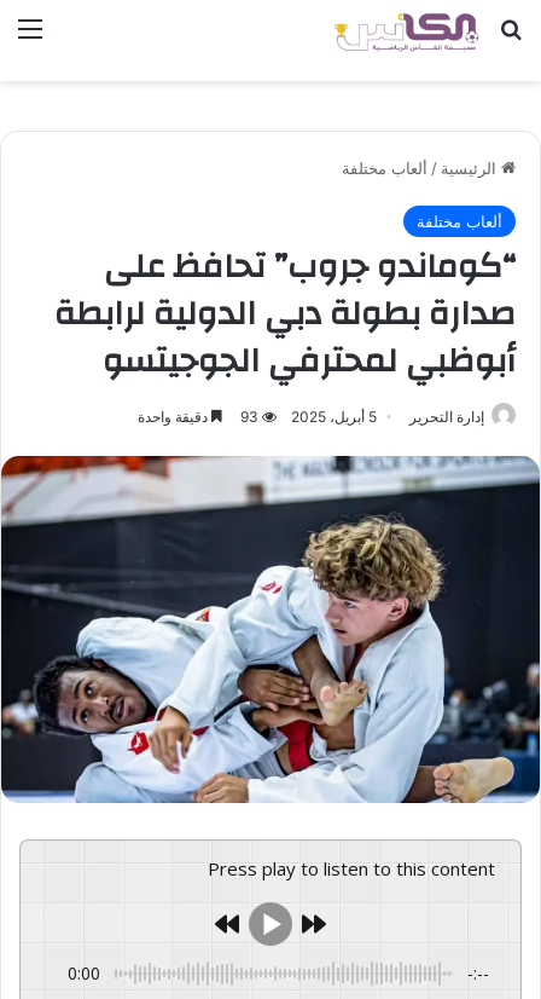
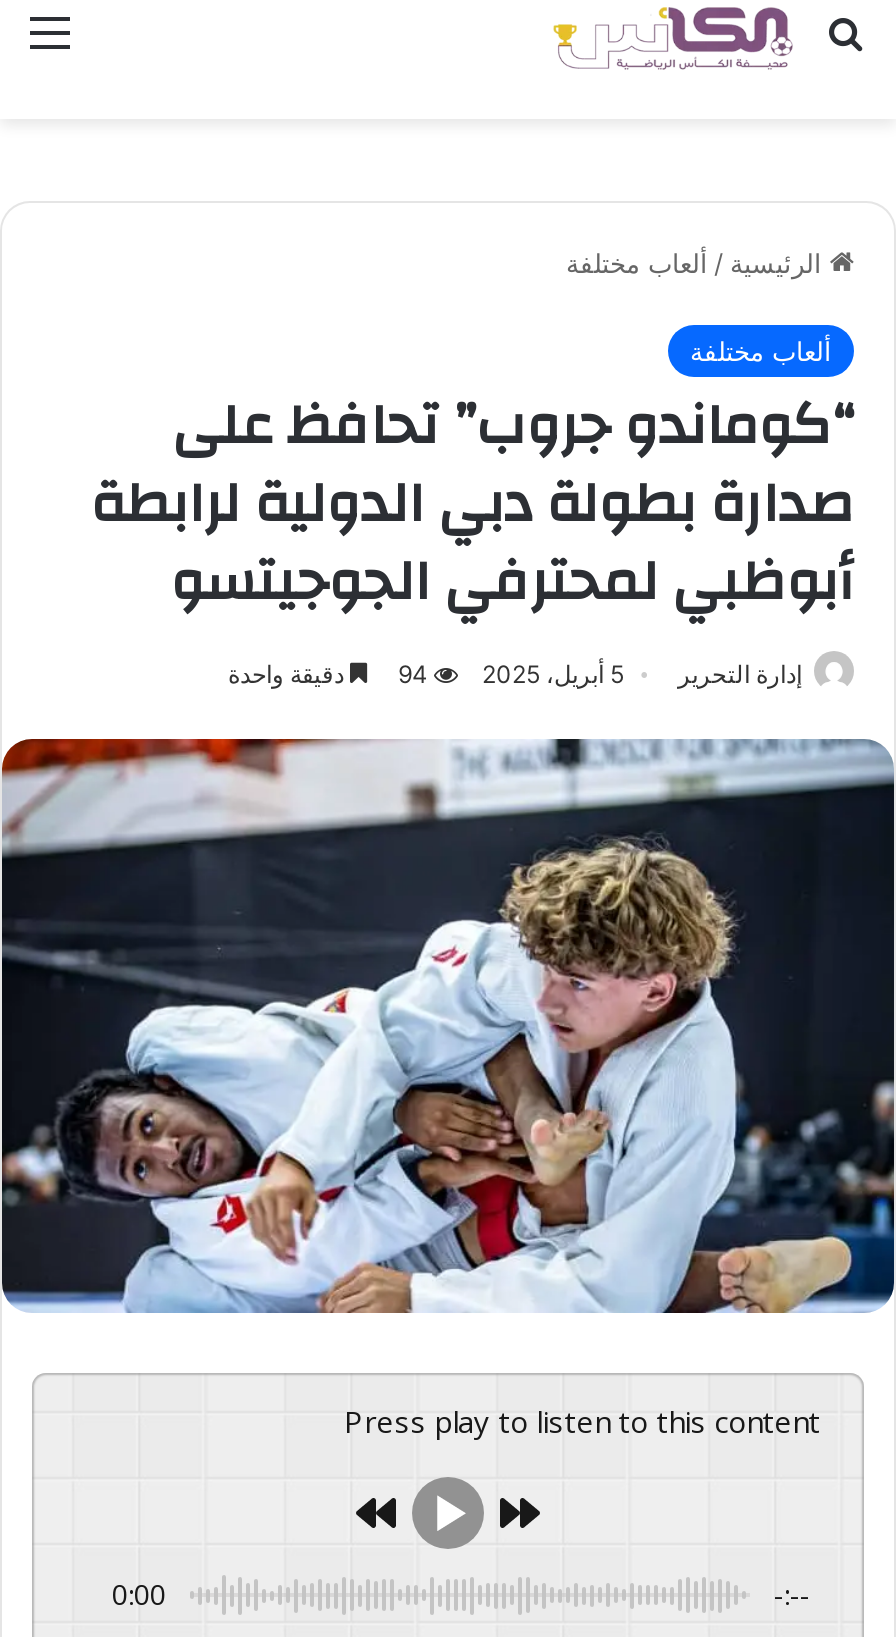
[138,408,258,426] 93 دقيقة واحدة -> [228,659,428,689] 94 دقيقة واحدة

